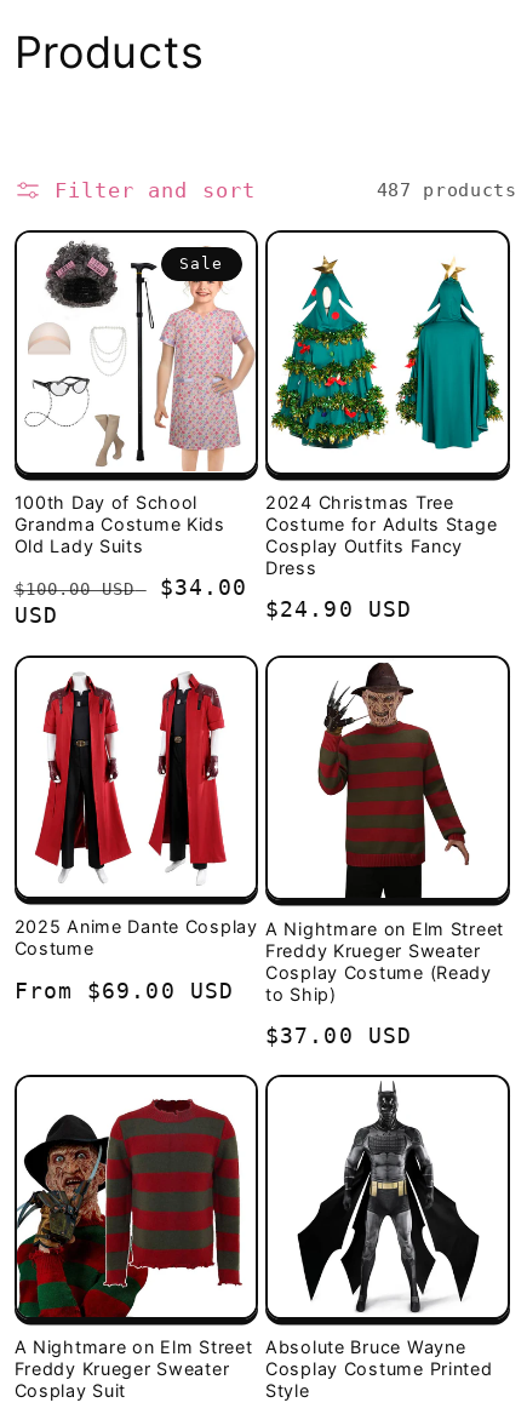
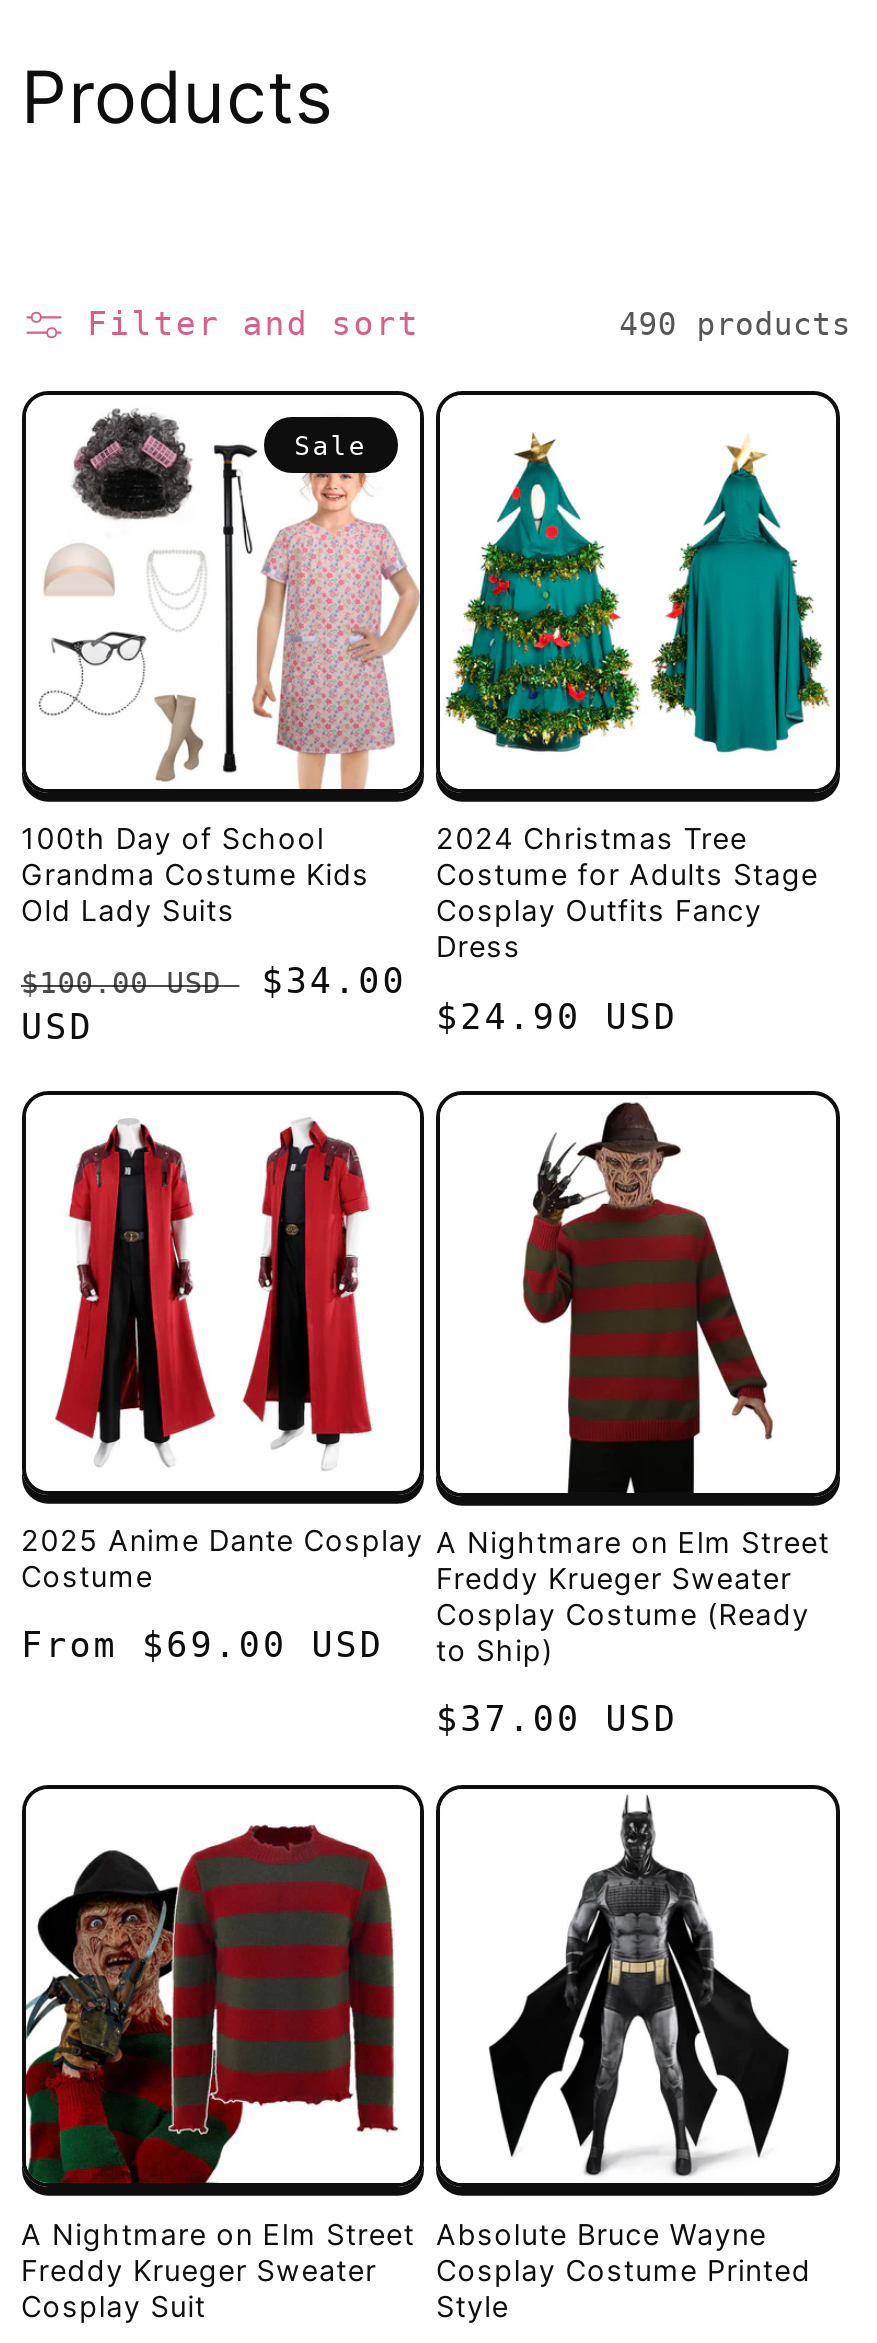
[376,179,517,201] 487 products -> [619,306,851,342] 490 products

